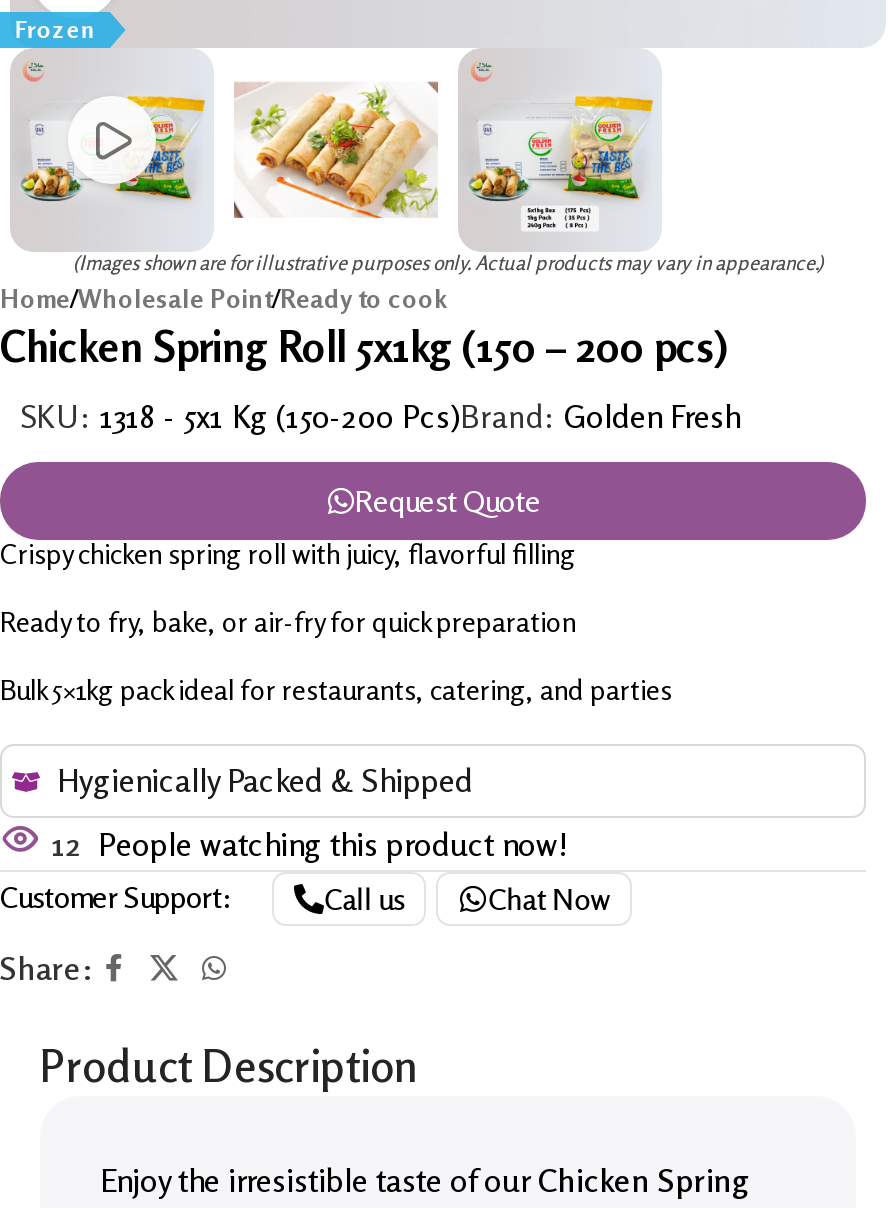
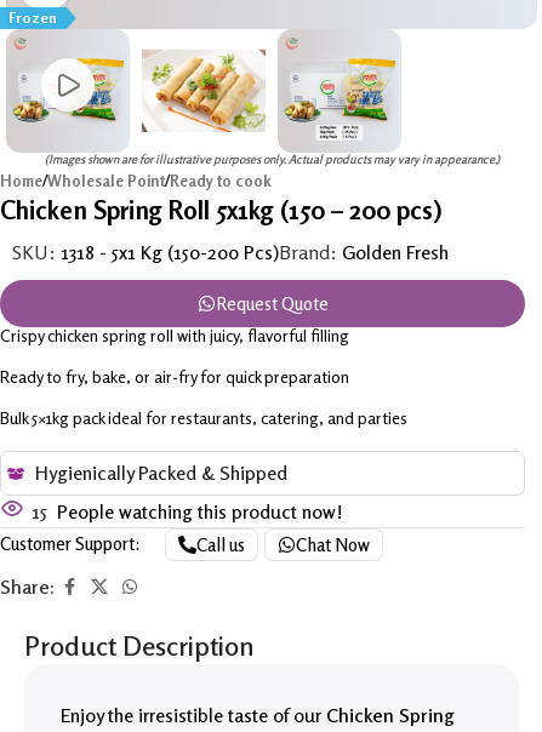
[52,824,570,864] 12 People watching this product now! -> [32,499,343,524] 15 People watching this product now!

